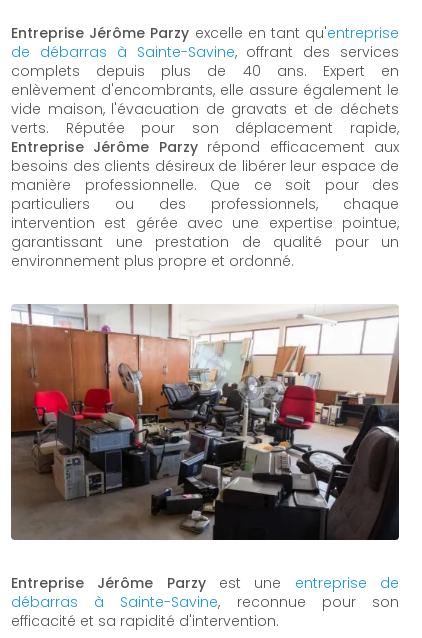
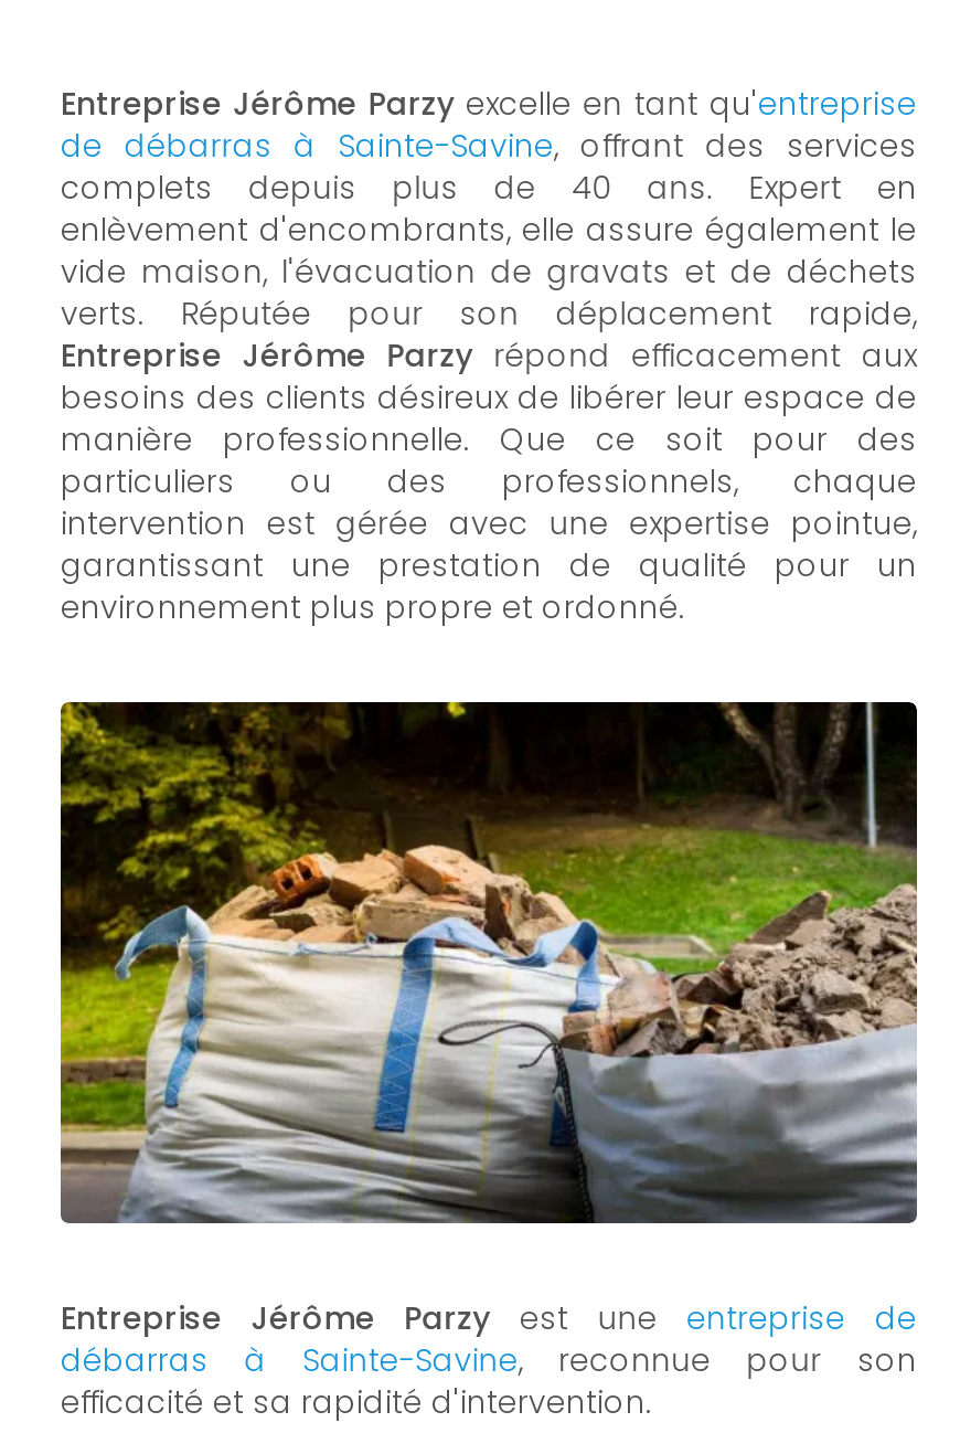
[10,304,400,541] [image] -> [58,700,919,1225] [image]

